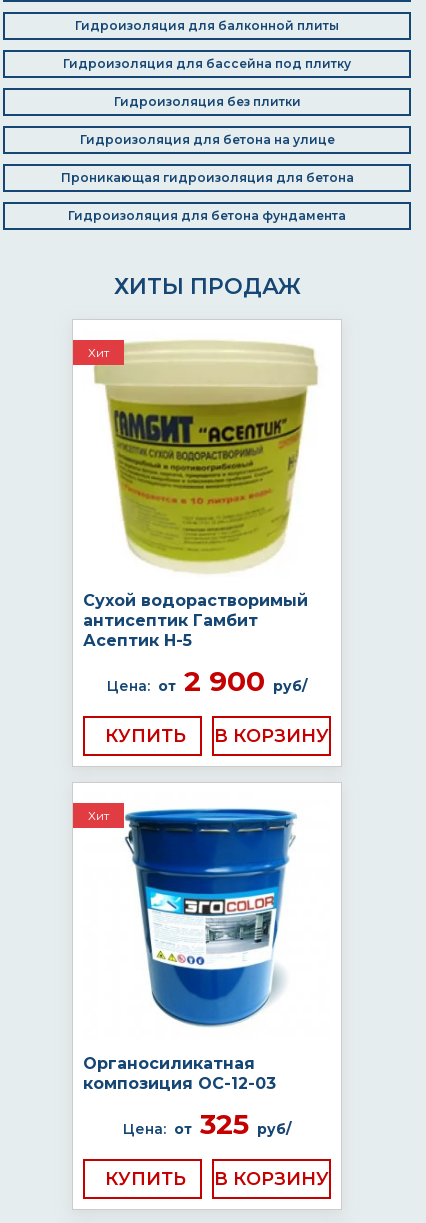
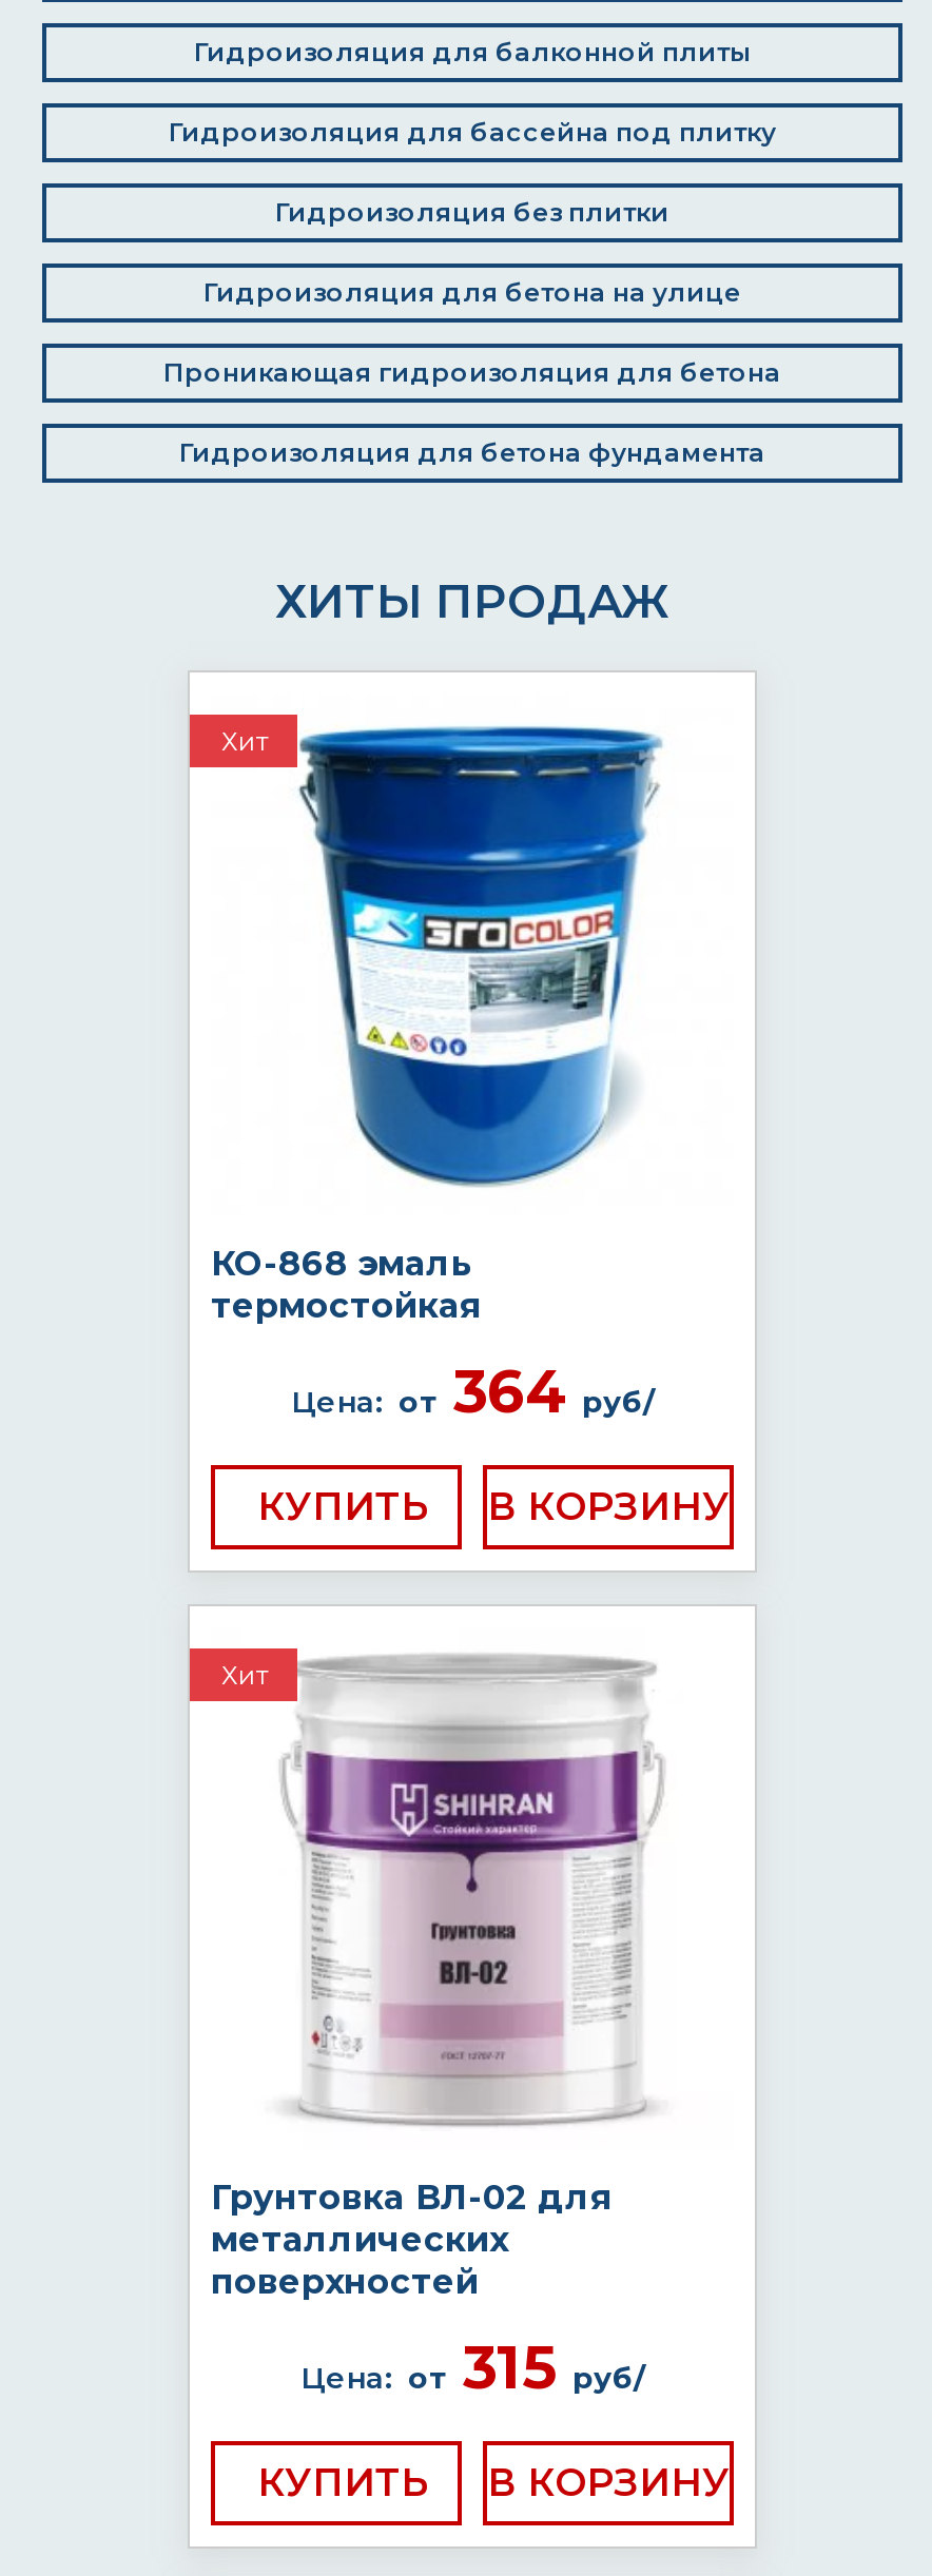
[83,340,318,698] [image] | Сухой водорастворимый | антисептик Гамбит | Асептик H-5 | Цена: от 2 900 руб/ -> [211,717,700,1427] [image] | КО-868 эмаль | термостойкая | Цена: от 364 руб/
moved [88,725,186,823] -> [221,1484,428,1691]: КУПИТЬ | Хит
[83,806,298,1141] [image] | Органосиликатная | композиция ОС-12-03 | Цена: от 325 руб/ -> [211,1653,664,2403] [image] | Грунтовка ВЛ-02 для | металлических | поверхностей | Цена: от 315 руб/

